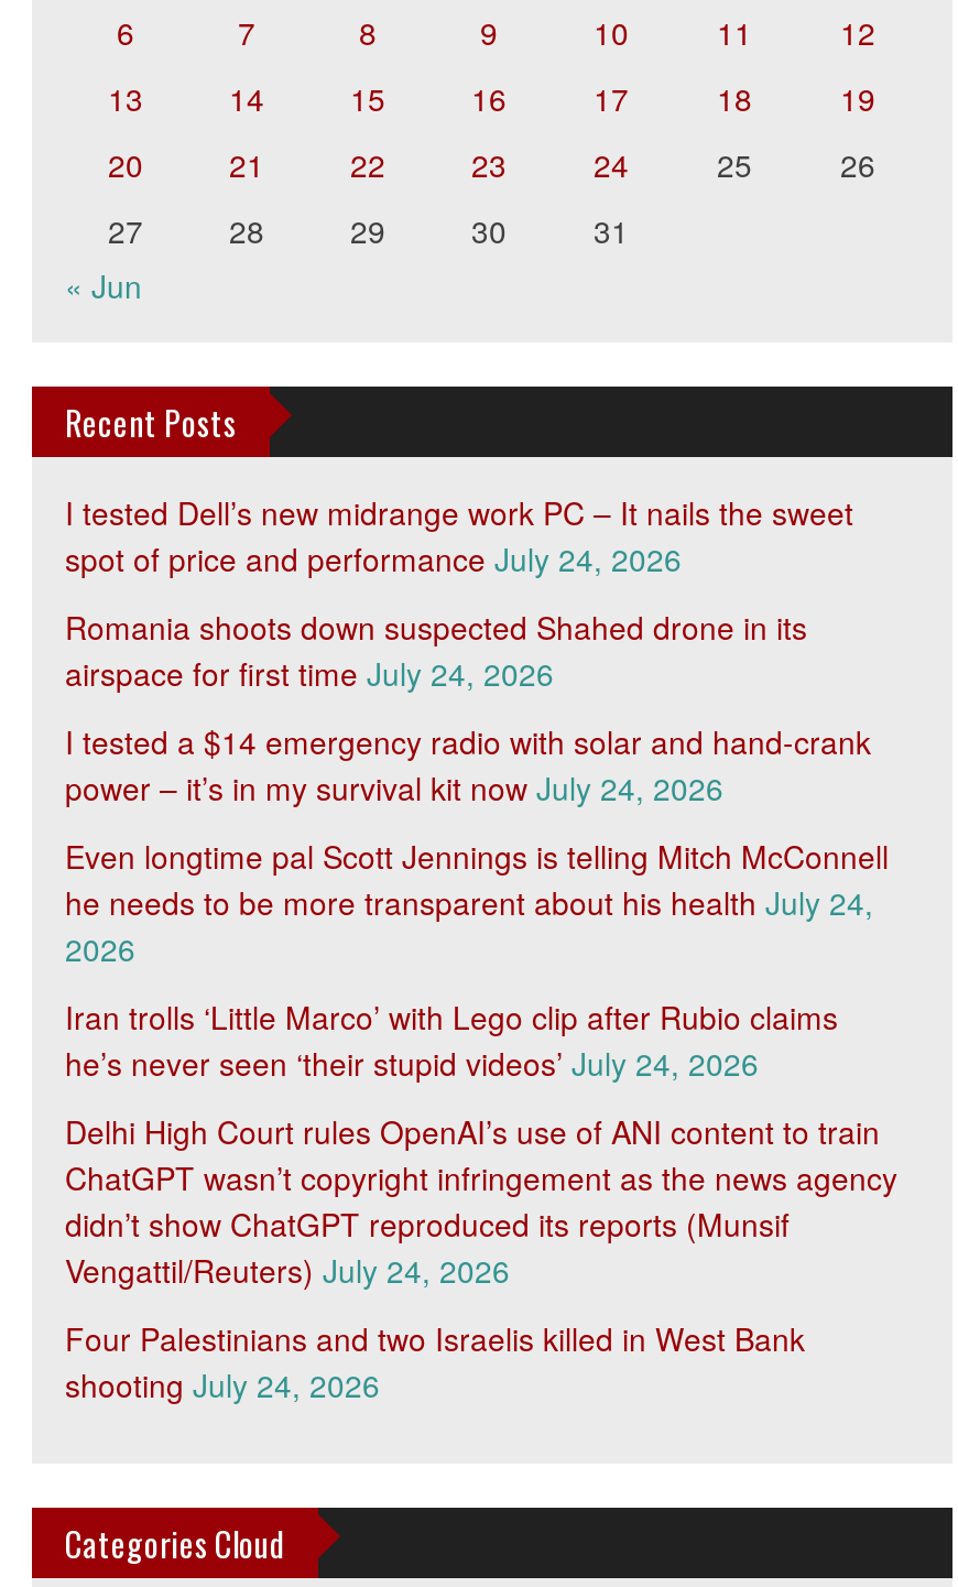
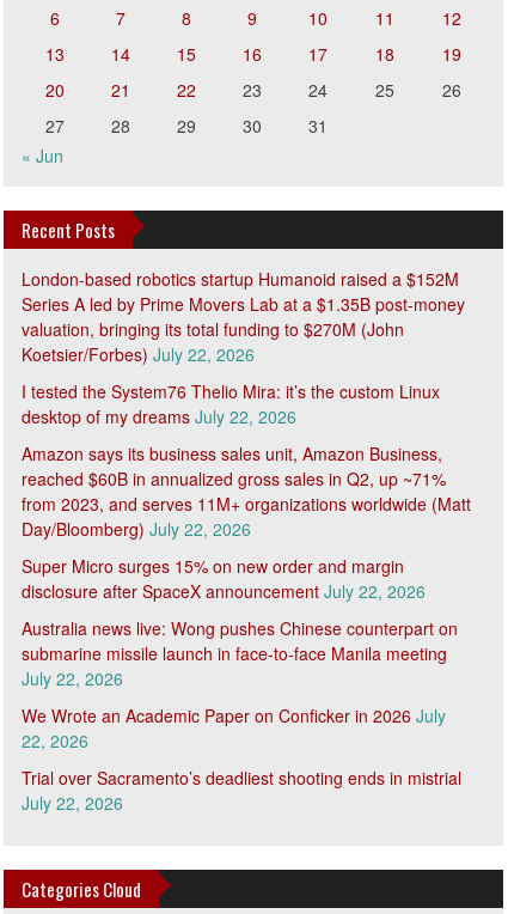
[65,490,853,580] I tested Dell’s new midrange work PC – It nails the sweet | spot of price and performance July 24, 2026 -> [22,267,465,366] London-based robotics startup Humanoid raised a $152M | Series A led by Prime Movers Lab at a $1.35B post-money | valuation, bringing its total funding to $270M (John | Koetsier/Forbes) July 22, 2026
[65,605,807,695] Romania shoots down suspected Shahed drone in its | airspace for first time July 24, 2026 -> [22,379,440,428] I tested the System76 Thelio Mira: it’s the custom Linux | desktop of my dreams July 22, 2026
[65,719,871,809] I tested a $14 emergency radio with solar and hand-crank | power – it’s in my survival kit now July 24, 2026 -> [22,441,471,541] Amazon says its business sales unit, Amazon Business, | reached $60B in annualized gross sales in Q2, up ~71% | from 2023, and serves 11M+ organizations worldwide (Matt | Day/Bloomberg) July 22, 2026
[65,834,889,970] Even longtime pal Scott Jennings is telling Mitch McConnell | he needs to be more transparent about his health July 24, | 2026 -> [22,554,426,603] Super Micro surges 15% on new order and margin | disclosure after SpaceX announcement July 22, 2026
[65,994,838,1085] Iran trolls ‘Little Marco’ with Lego clip after Rubio claims | he’s never seen ‘their stupid videos’ July 24, 2026 -> [22,616,458,690] Australia news live: Wong pushes Chinese counterpart on | submarine missile launch in face-to-face Manila meeting | July 22, 2026
[65,1109,897,1292] Delhi High Court rules OpenAI’s use of ANI content to train | ChatGPT wasn’t copyright infringement as the news agency | didn’t show ChatGPT reproduced its reports (Munsif | Vengattil/Reuters) July 24, 2026 -> [22,703,446,752] We Wrote an Academic Paper on Conficker in 2026 July | 22, 2026
[65,1316,805,1406] Four Palestinians and two Israelis killed in West Bank | shooting July 24, 2026 -> [22,766,461,815] Trial over Sacramento’s deadliest shooting ends in mistrial | July 22, 2026

